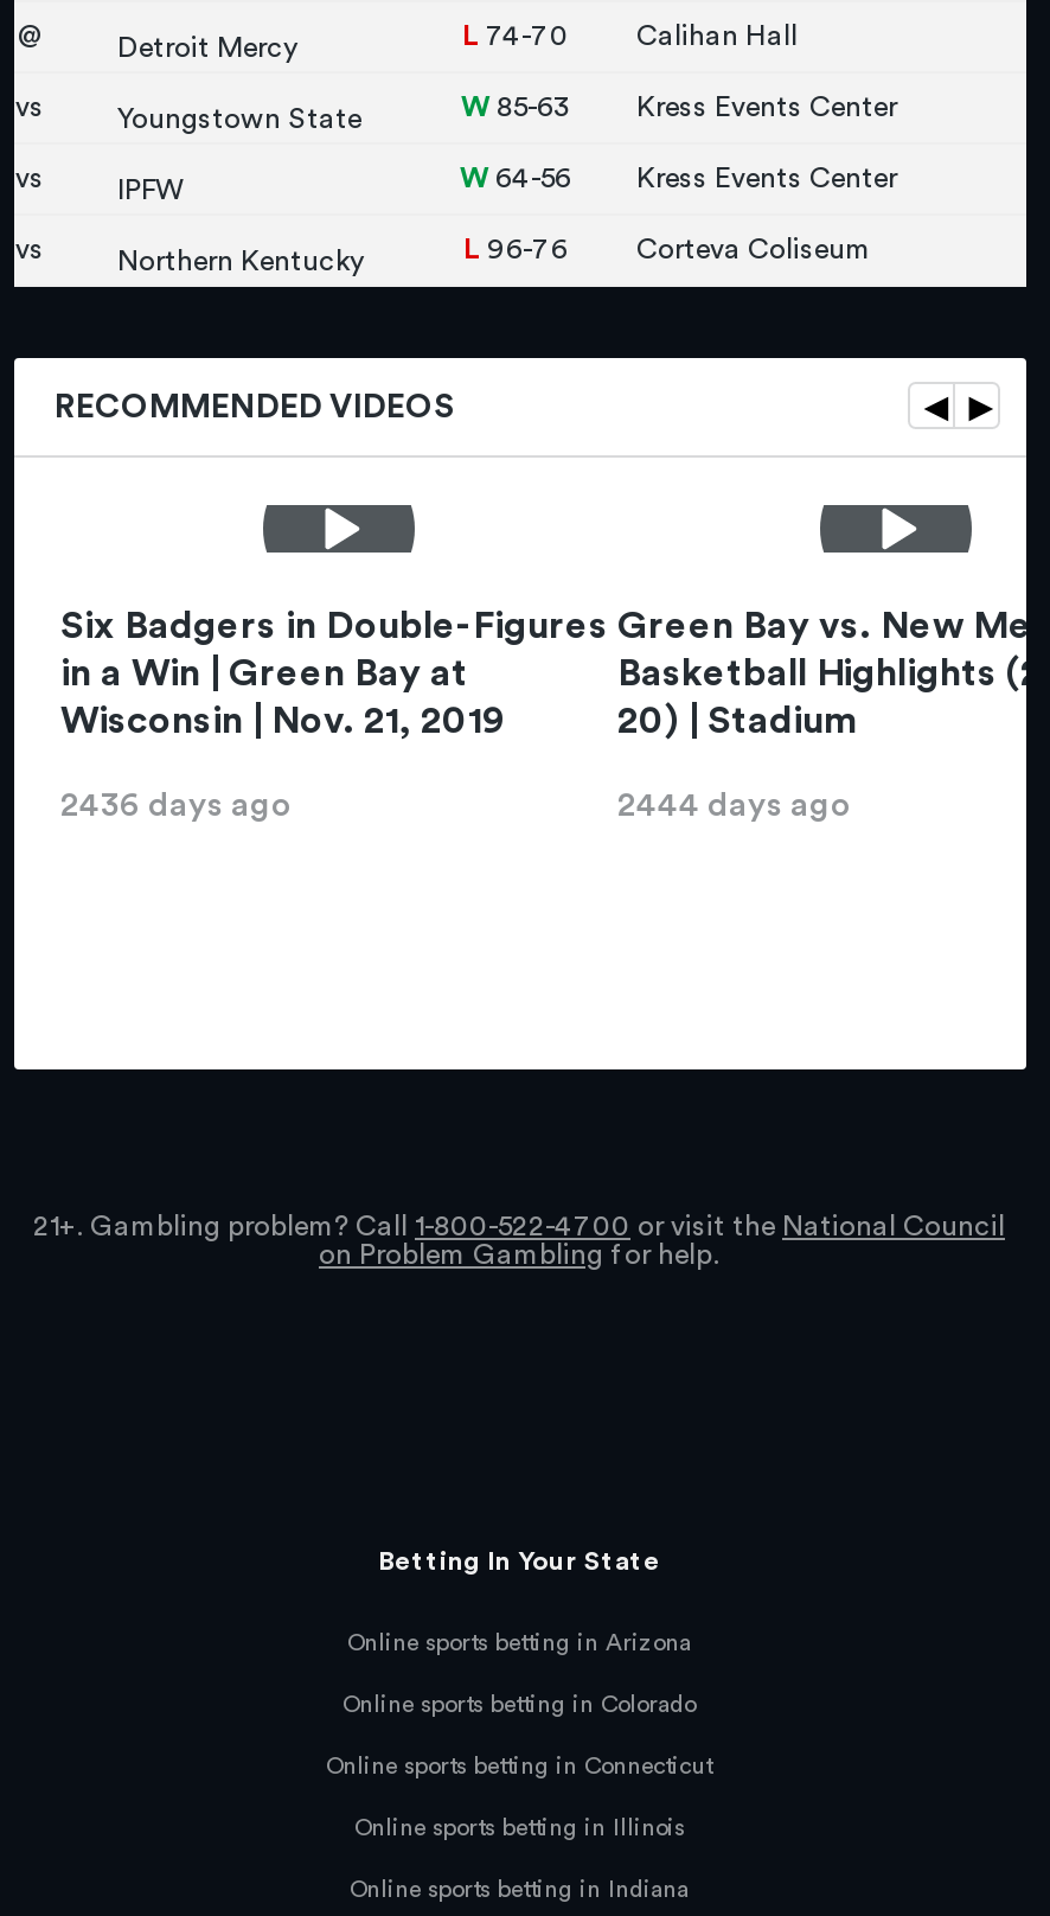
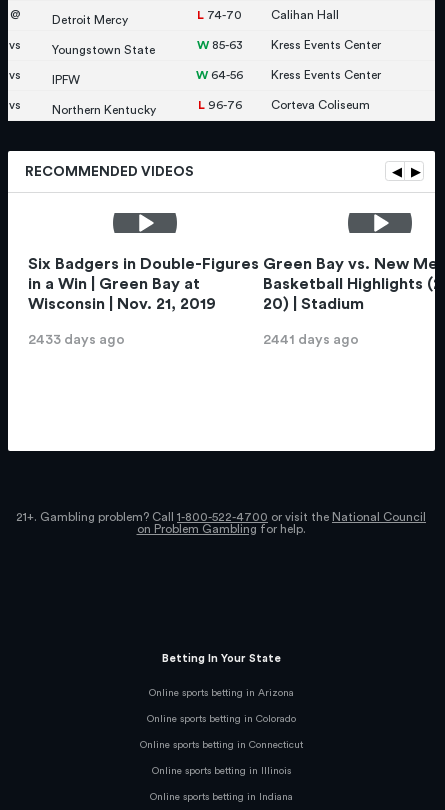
[60,791,293,824] 2436 days ago -> [27,333,124,347] 2433 days ago
[617,791,852,824] 2444 days ago -> [262,333,358,347] 2441 days ago

